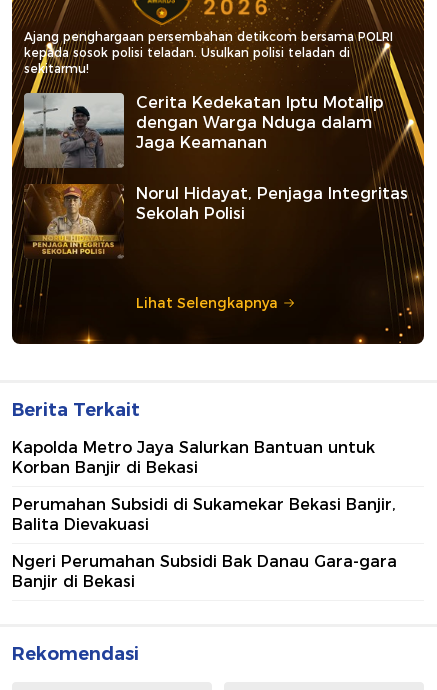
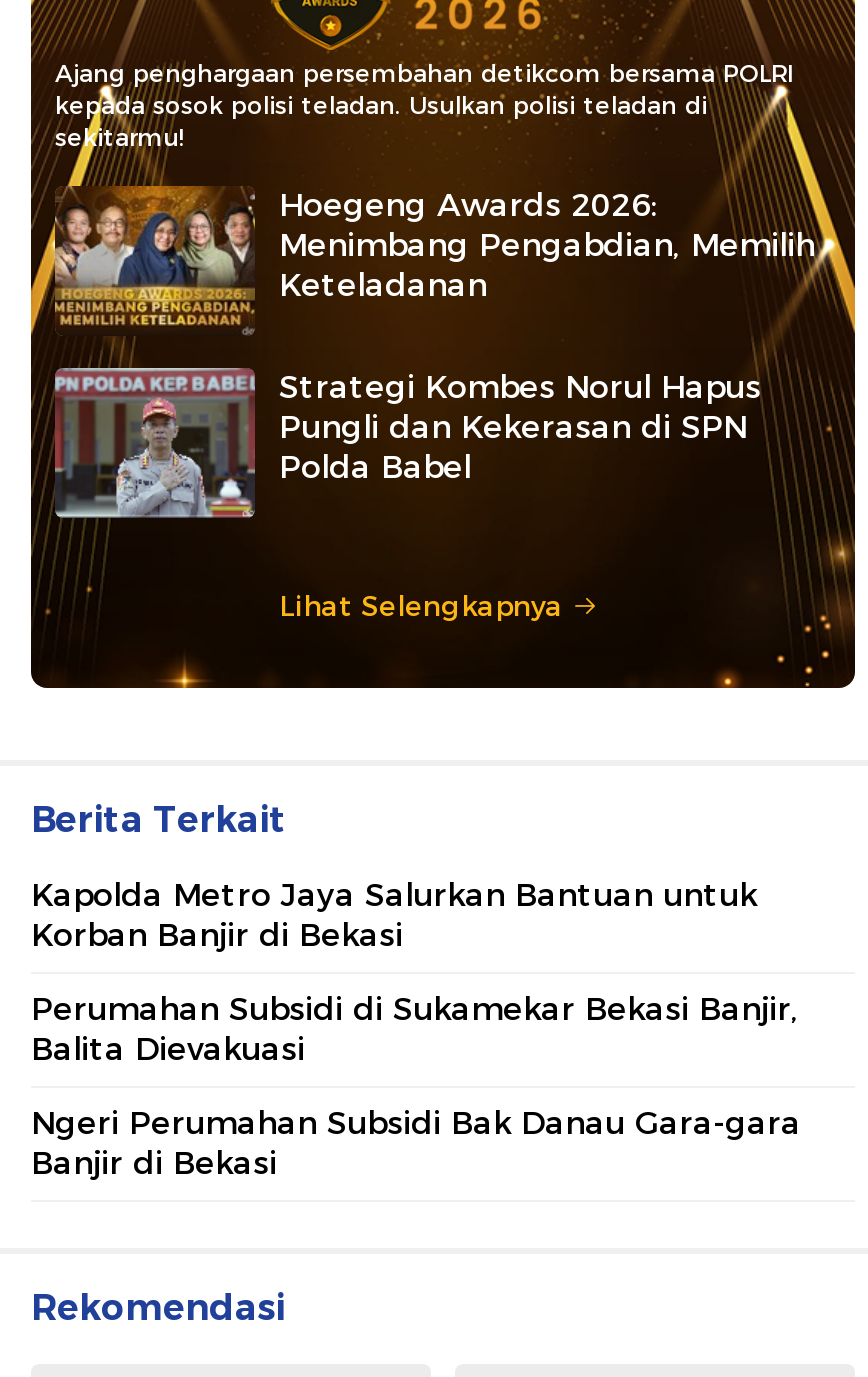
[23,92,383,168] [image] | Cerita Kedekatan Iptu Motalip | dengan Warga Nduga dalam | Jaga Keamanan -> [53,184,815,334] [image] | Hoegeng Awards 2026: | Menimbang Pengabdian, Memilih | Keteladanan
[24,183,408,259] [image] | Norul Hidayat, Penjaga Integritas | Sekolah Polisi -> [53,366,761,520] [image] | Strategi Kombes Norul Hapus | Pungli dan Kekerasan di SPN | Polda Babel

